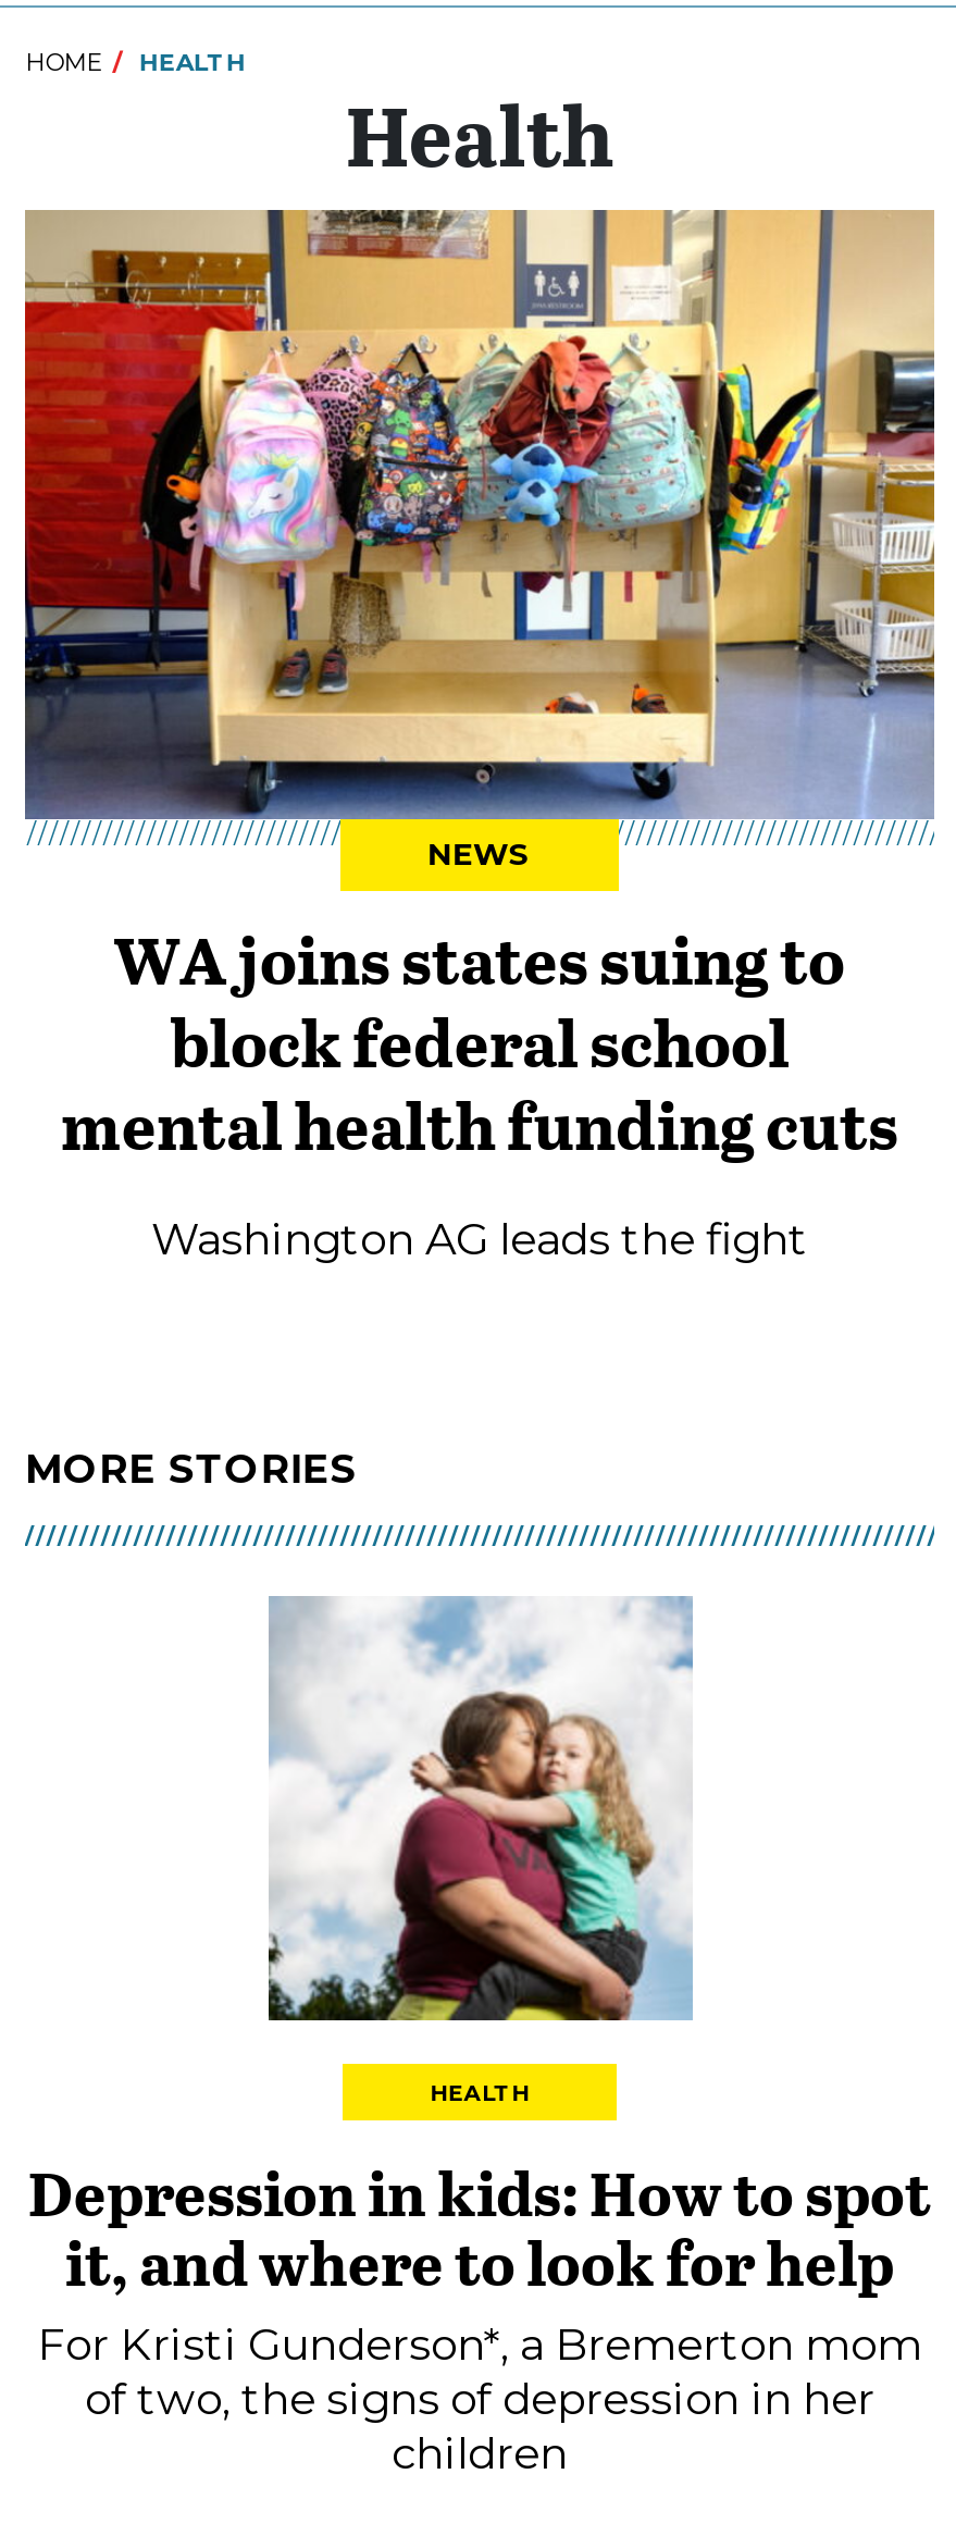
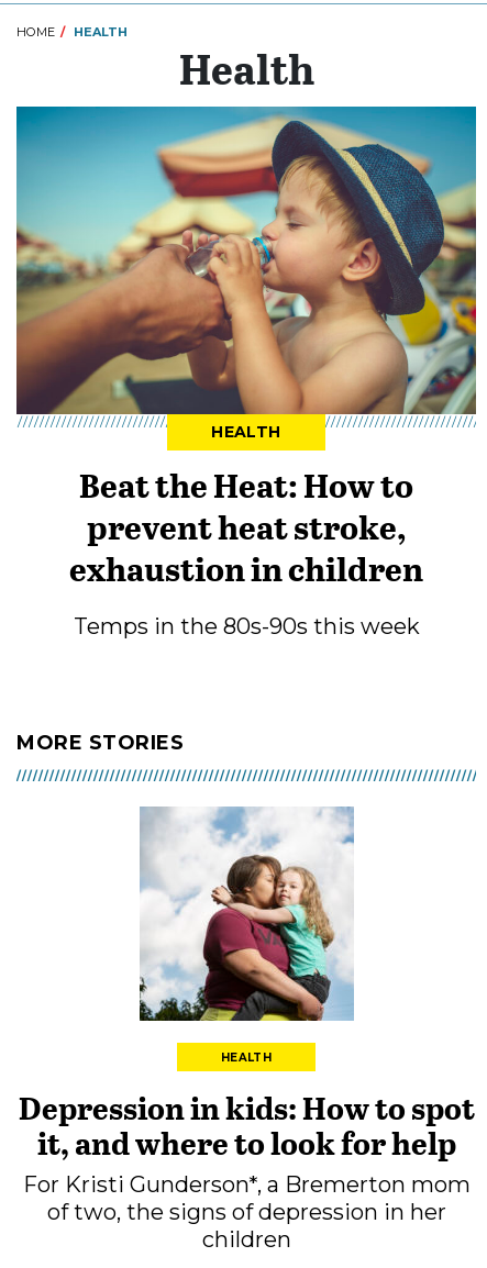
[23,208,936,1170] [image] | NEWS | WA joins states suing to | block federal school | mental health funding cuts -> [15,105,477,591] [image] | HEALTH | Beat the Heat: How to | prevent heat stroke, | exhaustion in children
[151,1213,808,1266] Washington AG leads the fight -> [73,613,419,640] Temps in the 80s-90s this week

